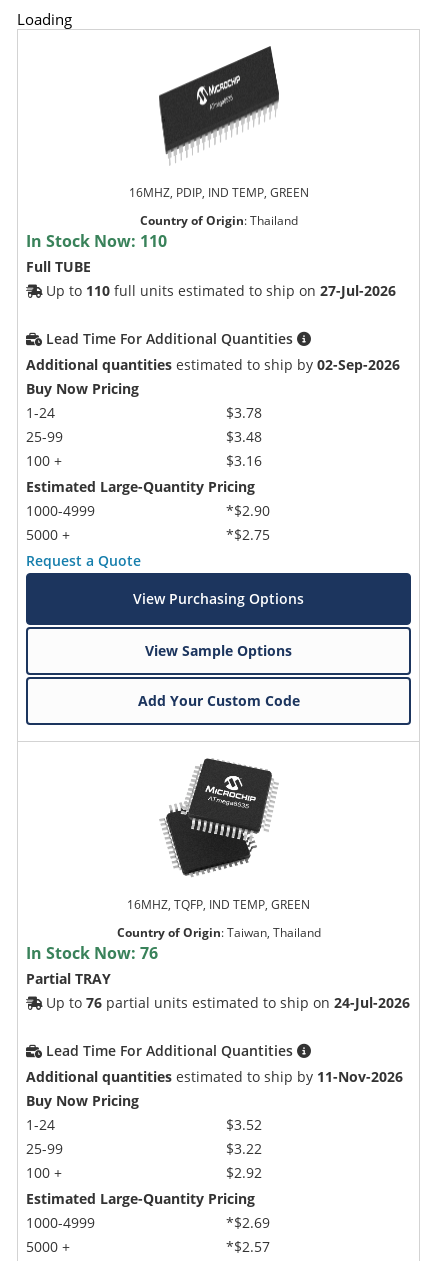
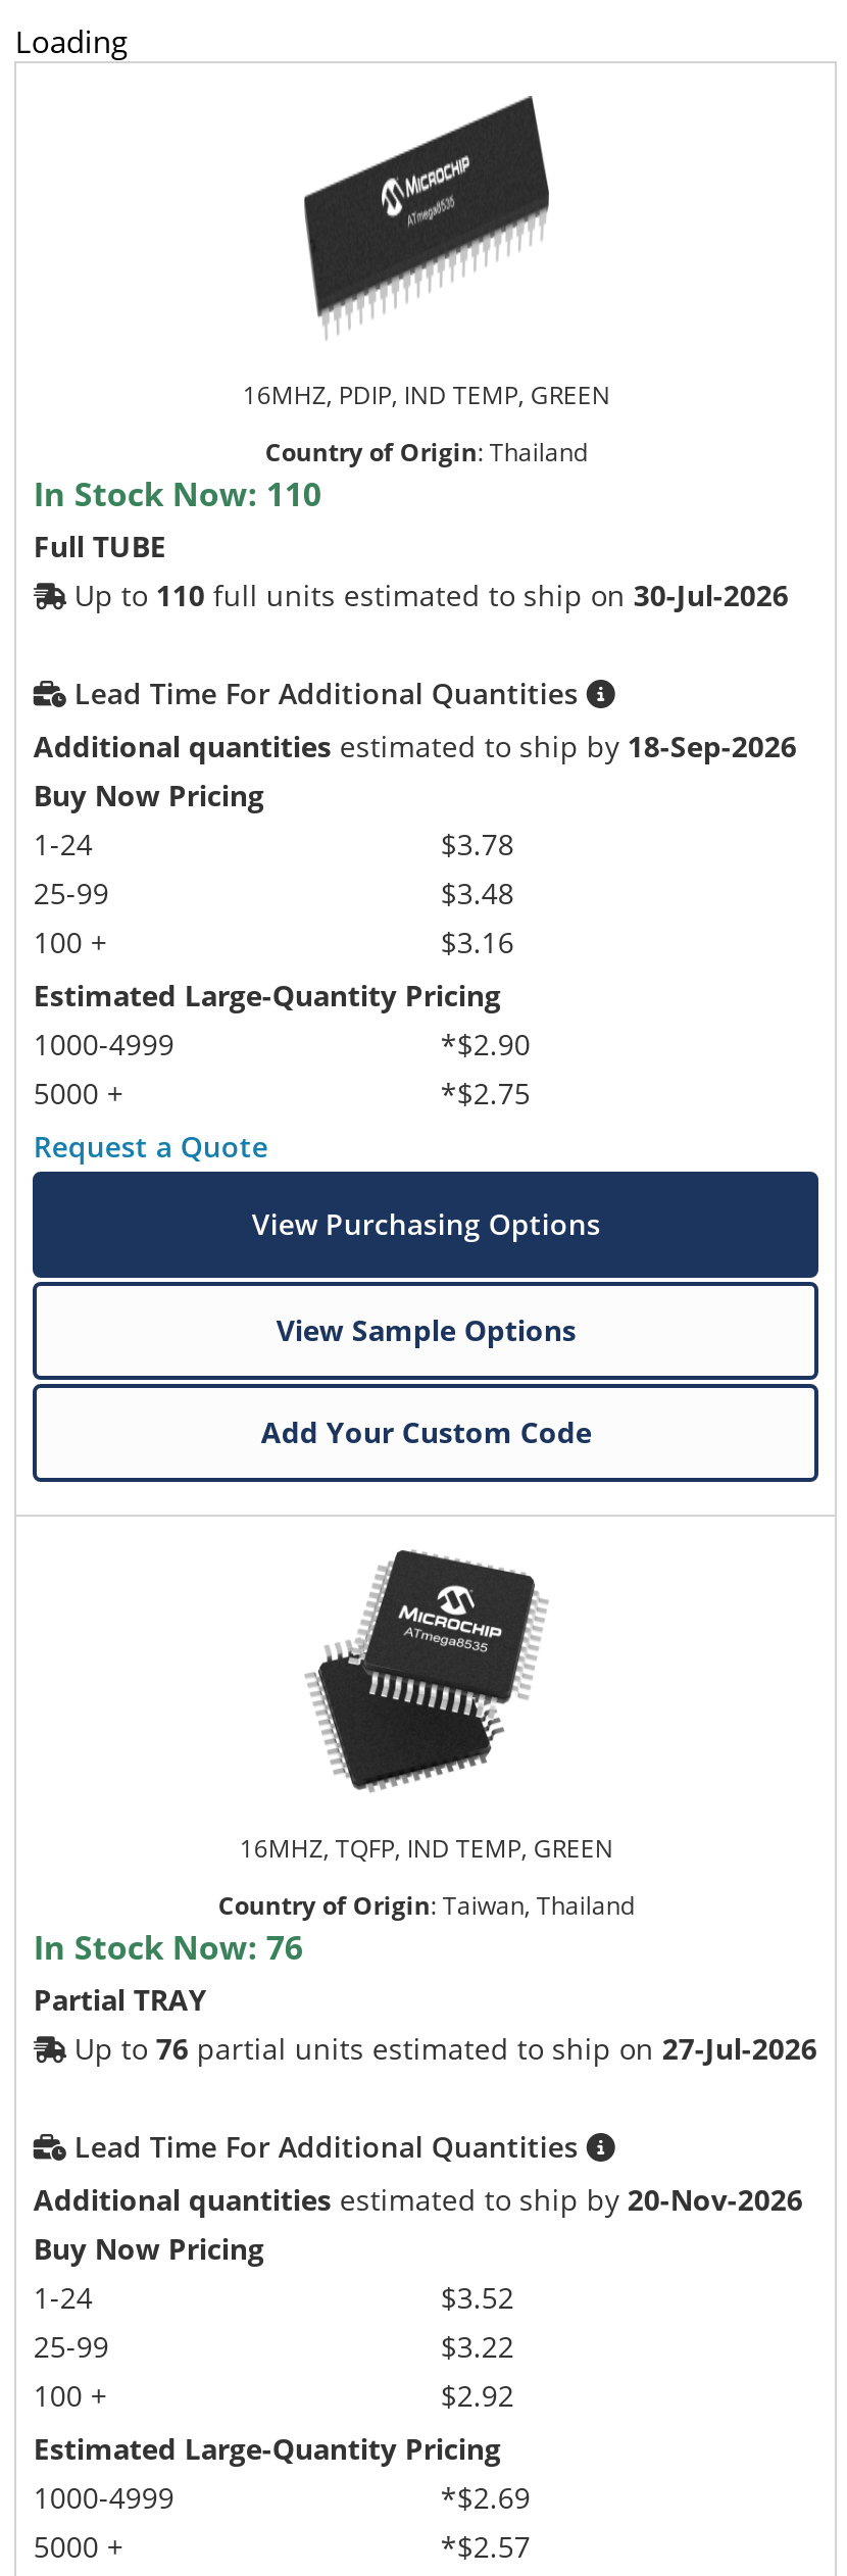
[46,281,396,300] Up to 110 full units estimated to ship on 27-Jul-2026 -> [74,575,789,614] Up to 110 full units estimated to ship on 30-Jul-2026
[26,355,400,374] Additional quantities estimated to ship by 02-Sep-2026 -> [33,726,797,765] Additional quantities estimated to ship by 18-Sep-2026
[46,993,410,1012] Up to 76 partial units estimated to ship on 24-Jul-2026 -> [74,2028,817,2067] Up to 76 partial units estimated to ship on 27-Jul-2026
[26,1067,403,1086] Additional quantities estimated to ship by 11-Nov-2026 -> [33,2179,803,2218] Additional quantities estimated to ship by 20-Nov-2026

